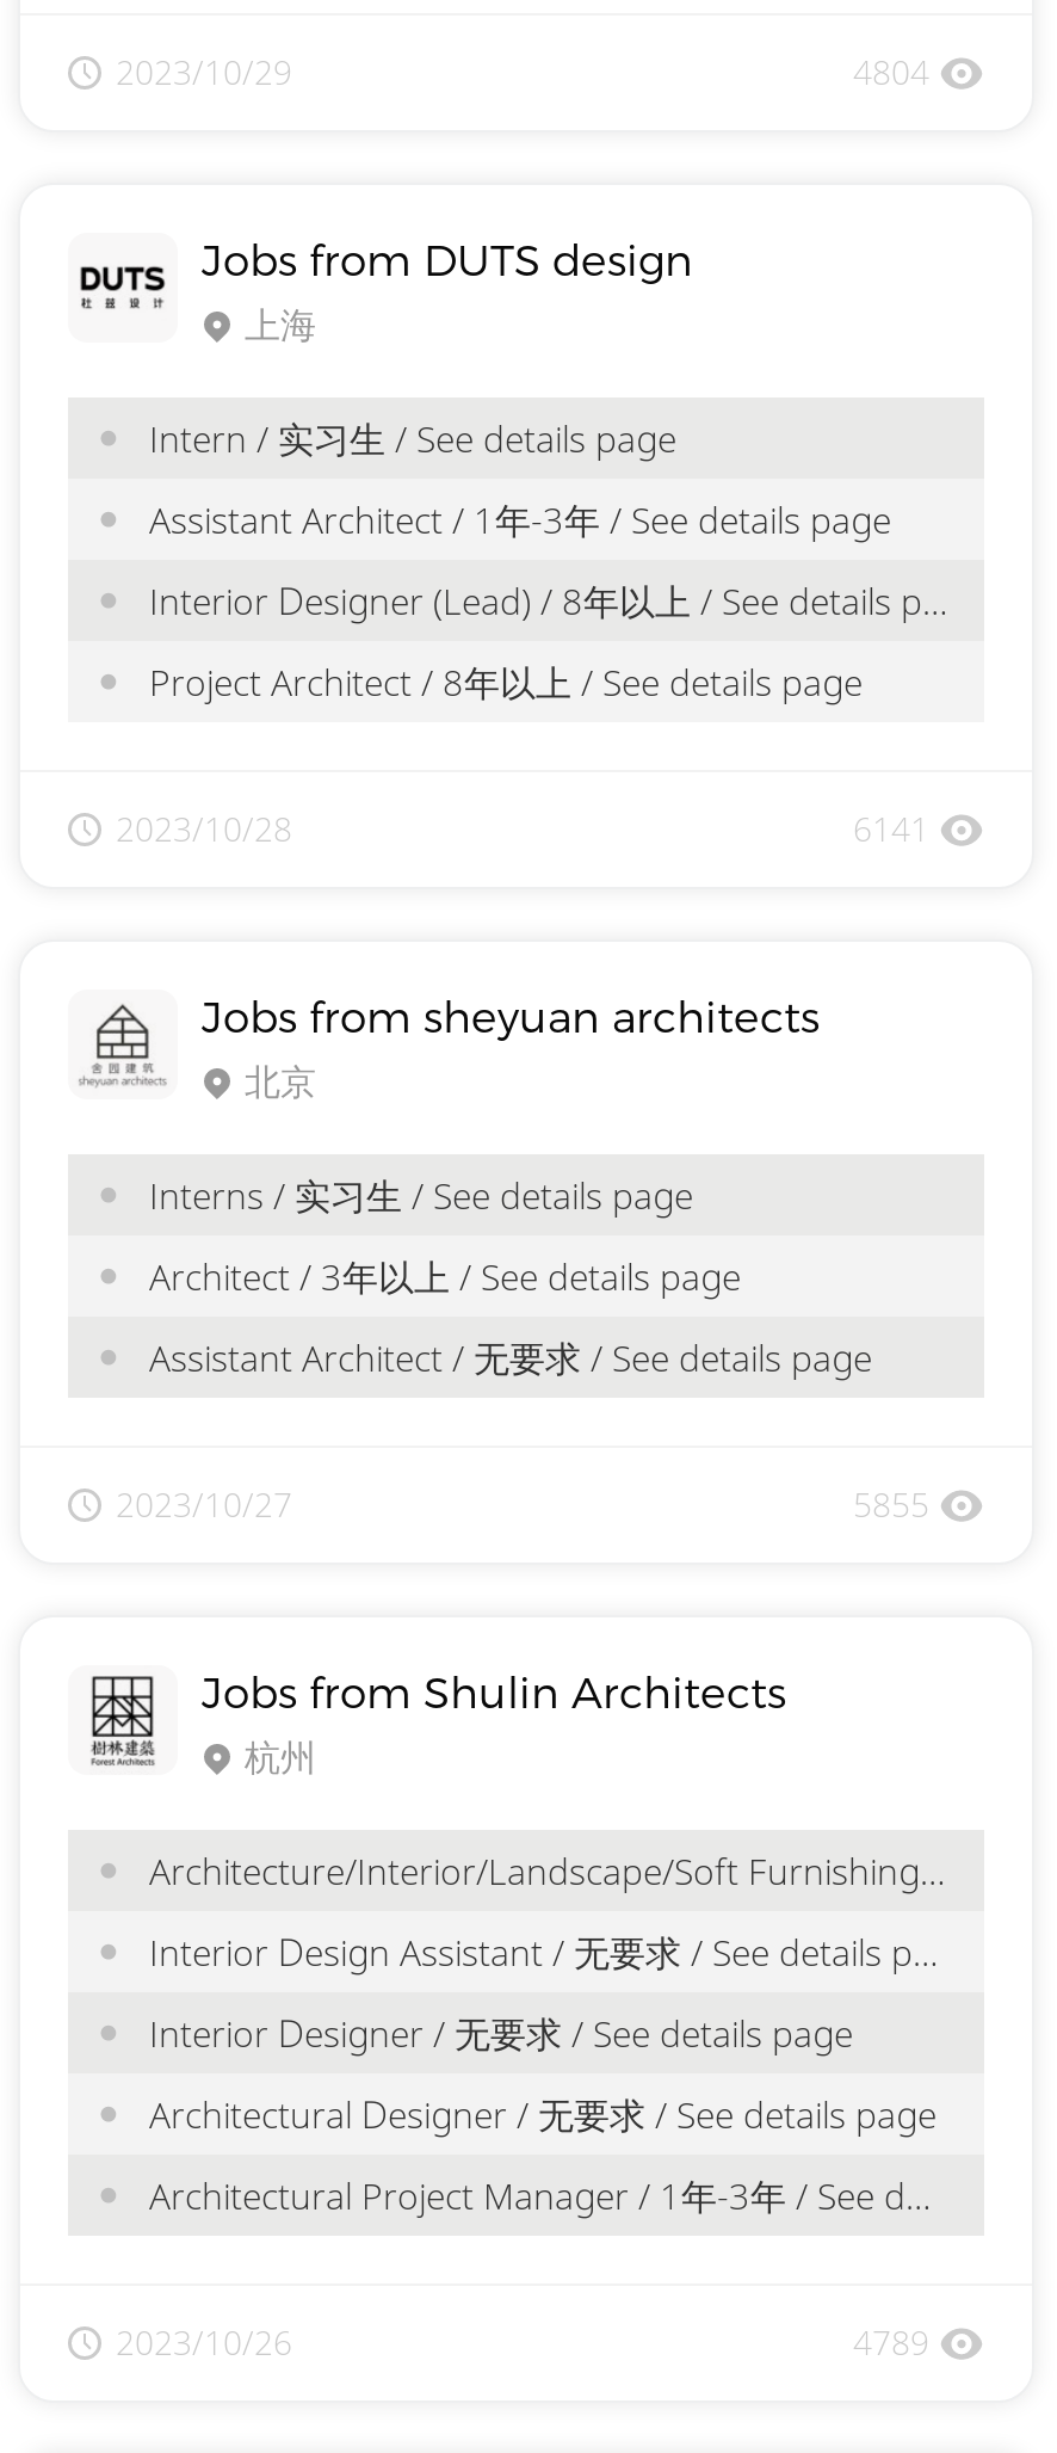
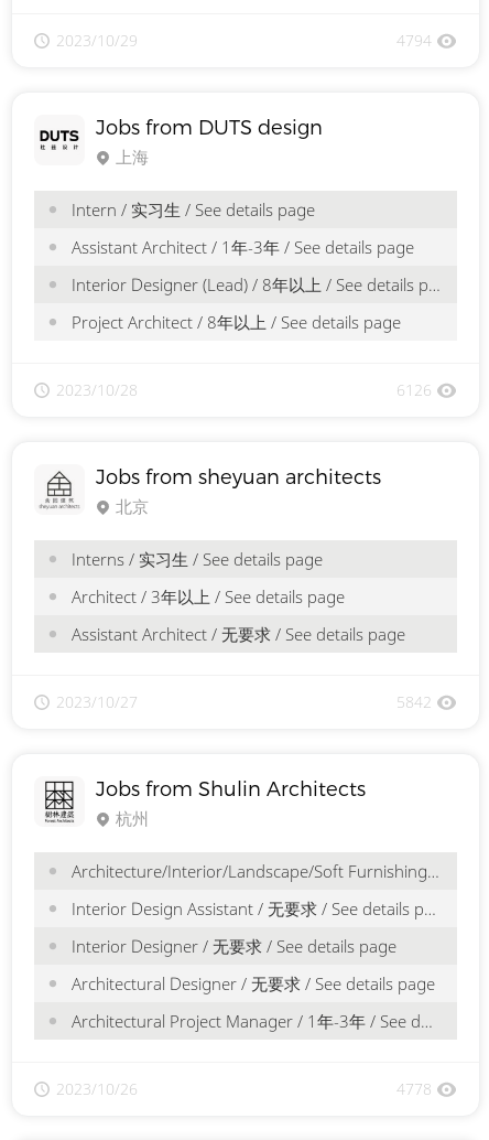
[853,49,929,94] 4804 -> [396,30,432,51] 4794
[853,805,929,851] 6141 -> [396,379,432,400] 6126
[853,1481,929,1526] 5855 -> [396,691,432,712] 5842
[853,2319,929,2364] 4789 -> [396,1078,432,1099] 4778

